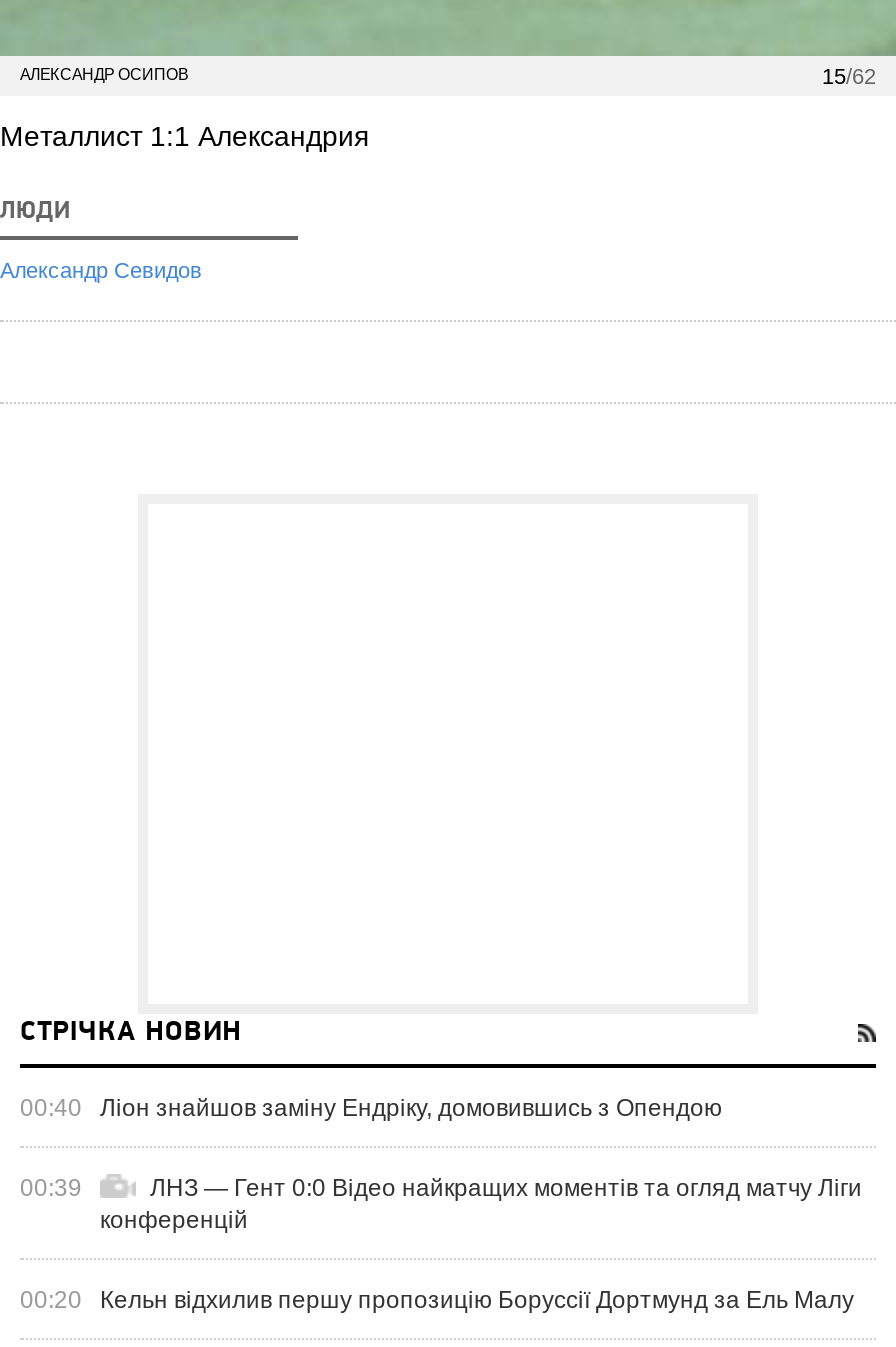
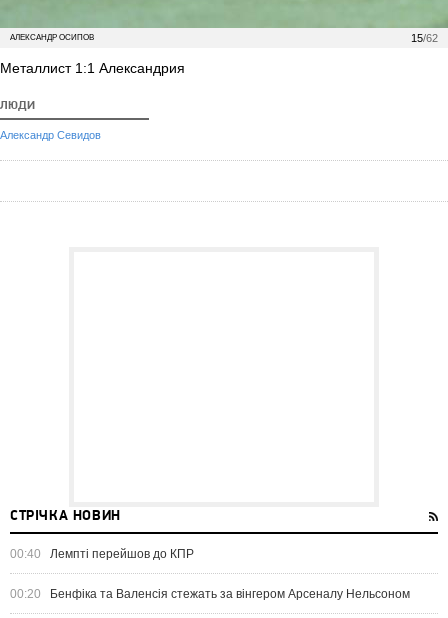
[20,1094,862,1234] Ліон знайшов заміну Ендріку, домовившись з Опендою | 00:39 | ЛНЗ — Гент 0:0 Відео найкращих моментів та огляд матчу Ліги | конференцій -> [50,547,194,561] Лемпті перейшов до КПР
[100,1286,854,1314] Кельн відхилив першу пропозицію Боруссії Дортмунд за Ель Малу -> [50,587,410,601] Бенфіка та Валенсія стежать за вінгером Арсеналу Нельсоном

